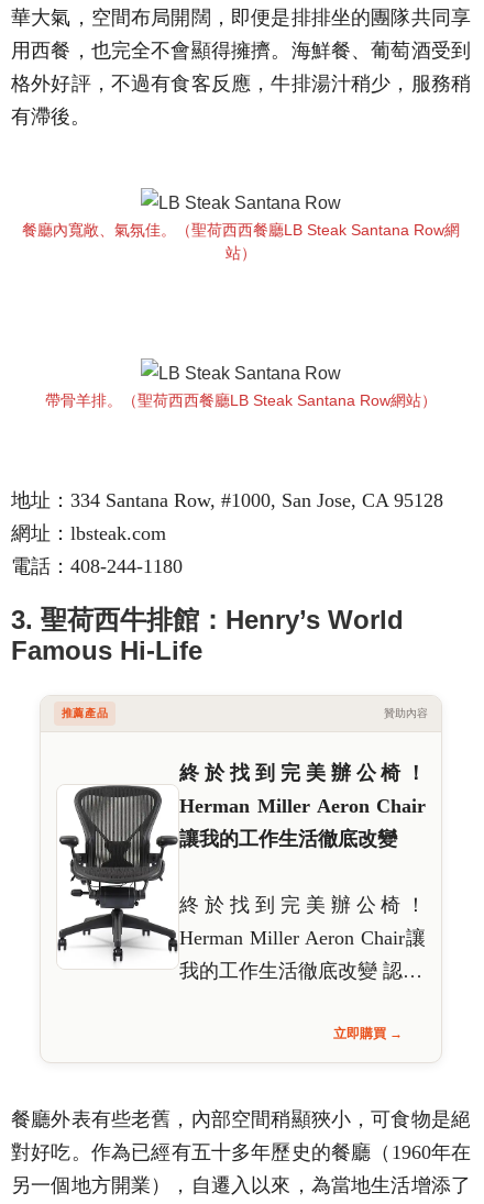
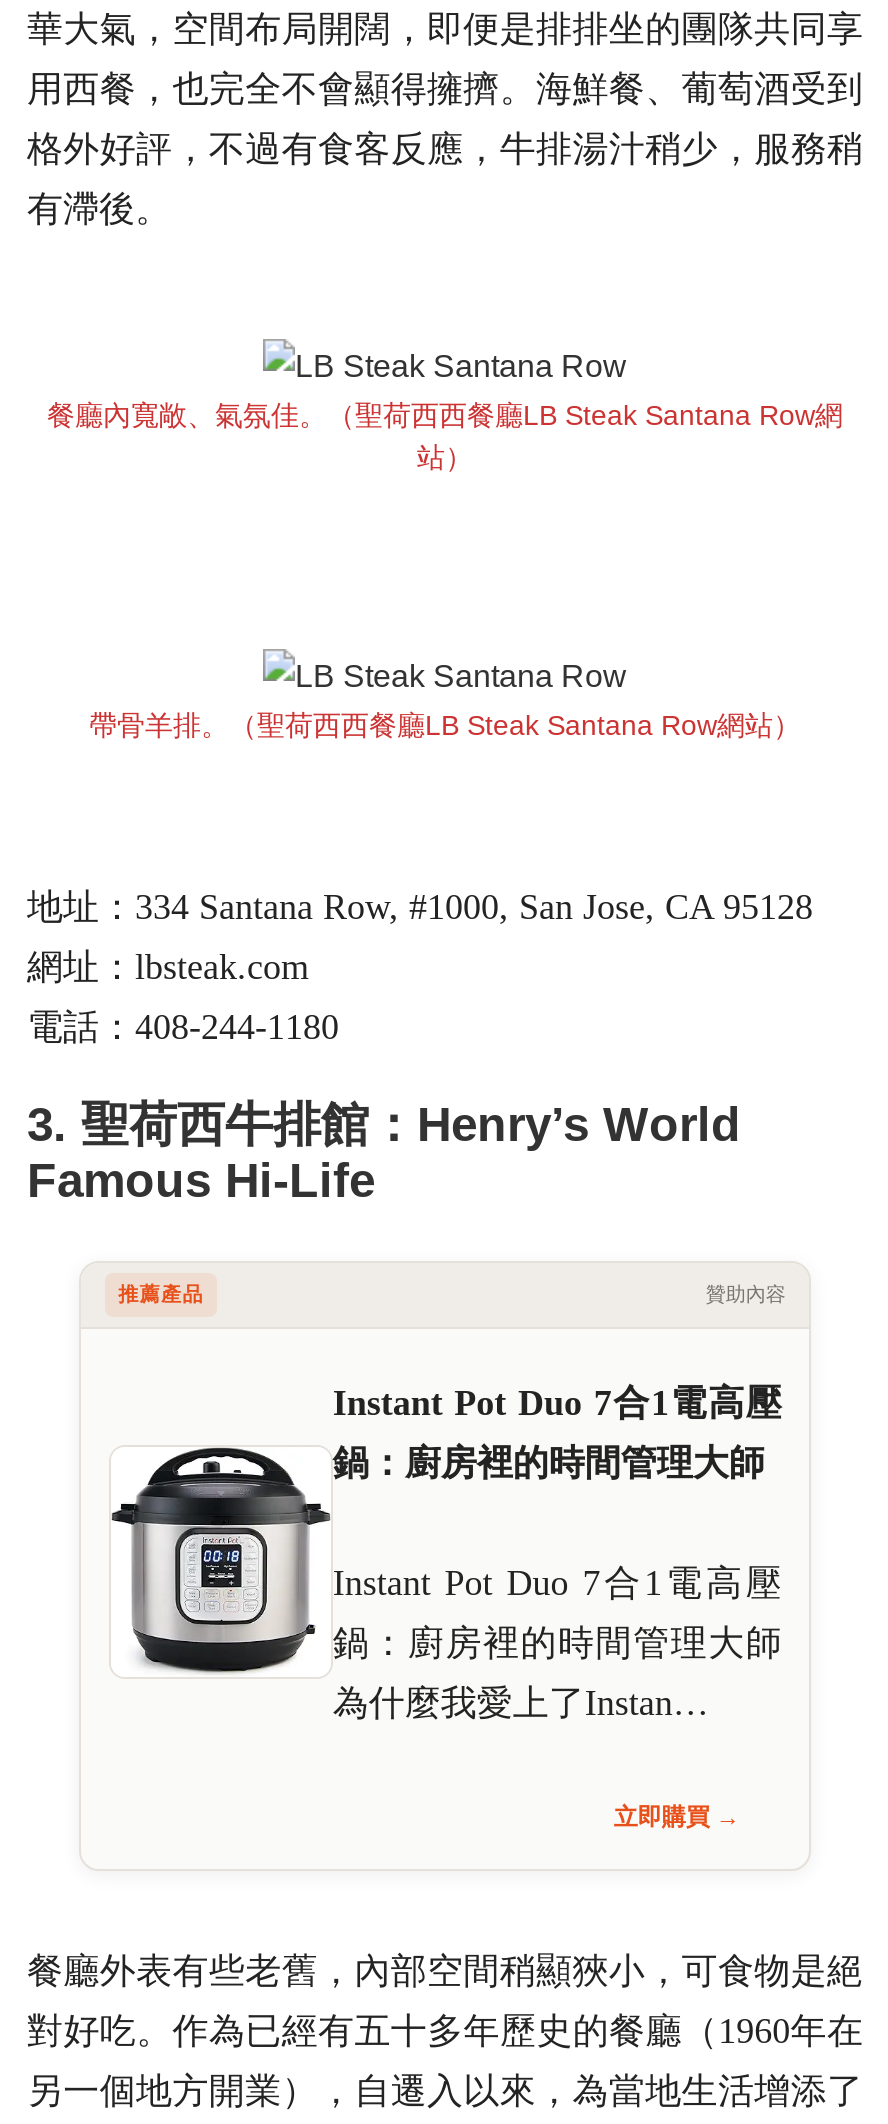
[56,762,426,982] [image] | 終於找到完美辦公椅！ | Herman Miller Aeron Chair | 讓我的工作生活徹底改變 | 終於找到完美辦公椅！ | Herman Miller Aeron Chair讓 | 我的工作生活徹底改變 認… -> [109,1383,782,1723] [image] | Instant Pot Duo 7合1電高壓 | 鍋：廚房裡的時間管理大師 | Instant Pot Duo 7合1電高壓 | 鍋：廚房裡的時間管理大師 | 為什麼我愛上了Instan…

